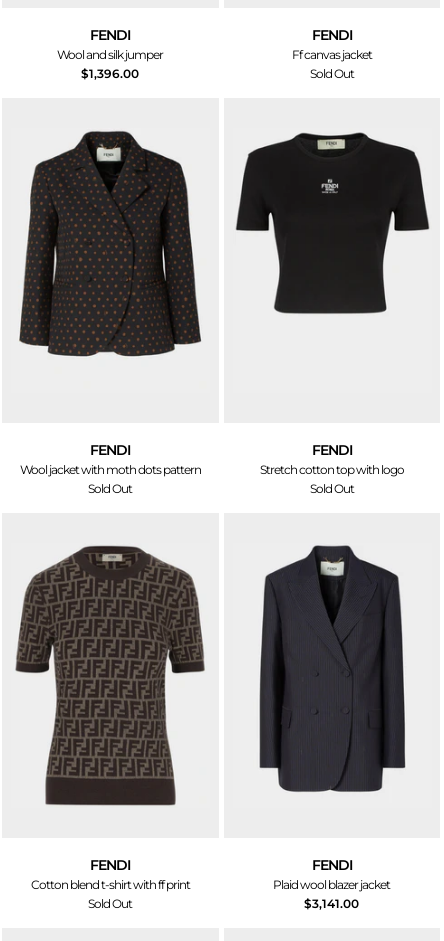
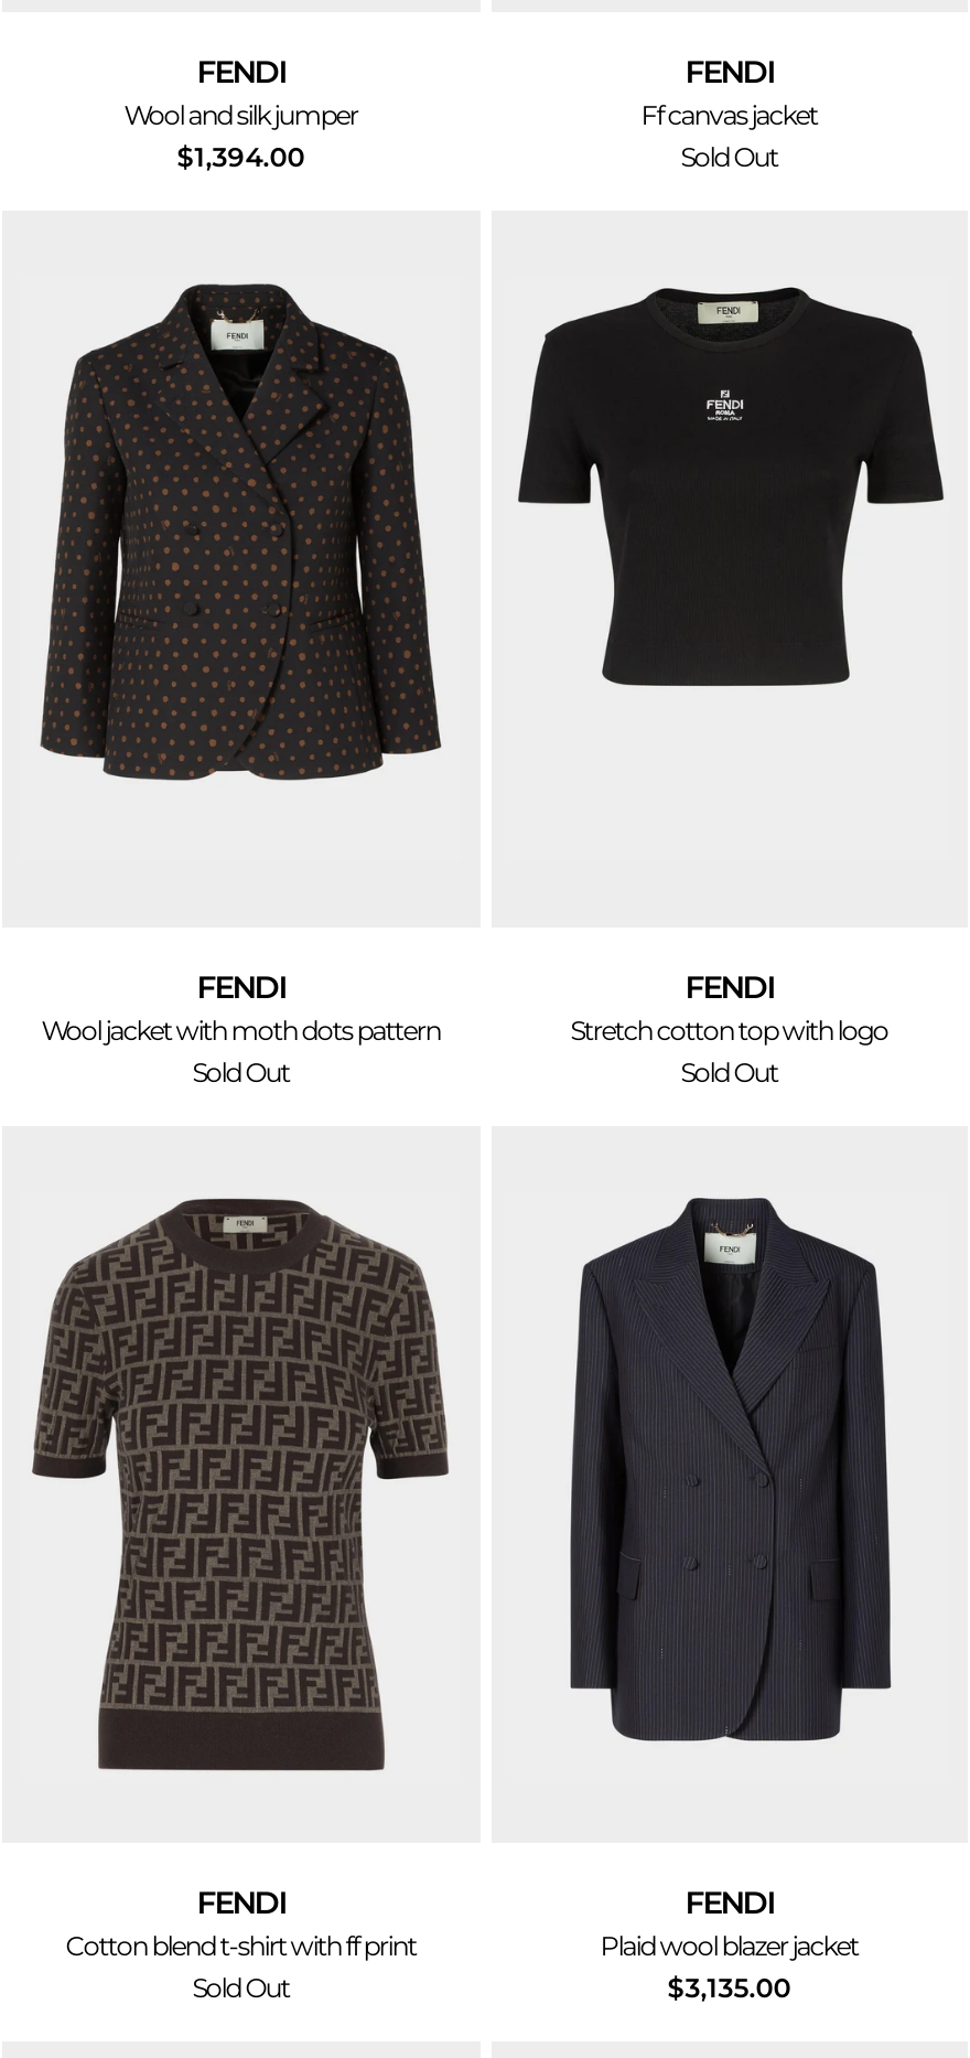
[81,66,139,81] $1,396.00 -> [177,140,305,173] $1,394.00
[304,895,359,910] $3,141.00 -> [668,1970,791,2003] $3,135.00

